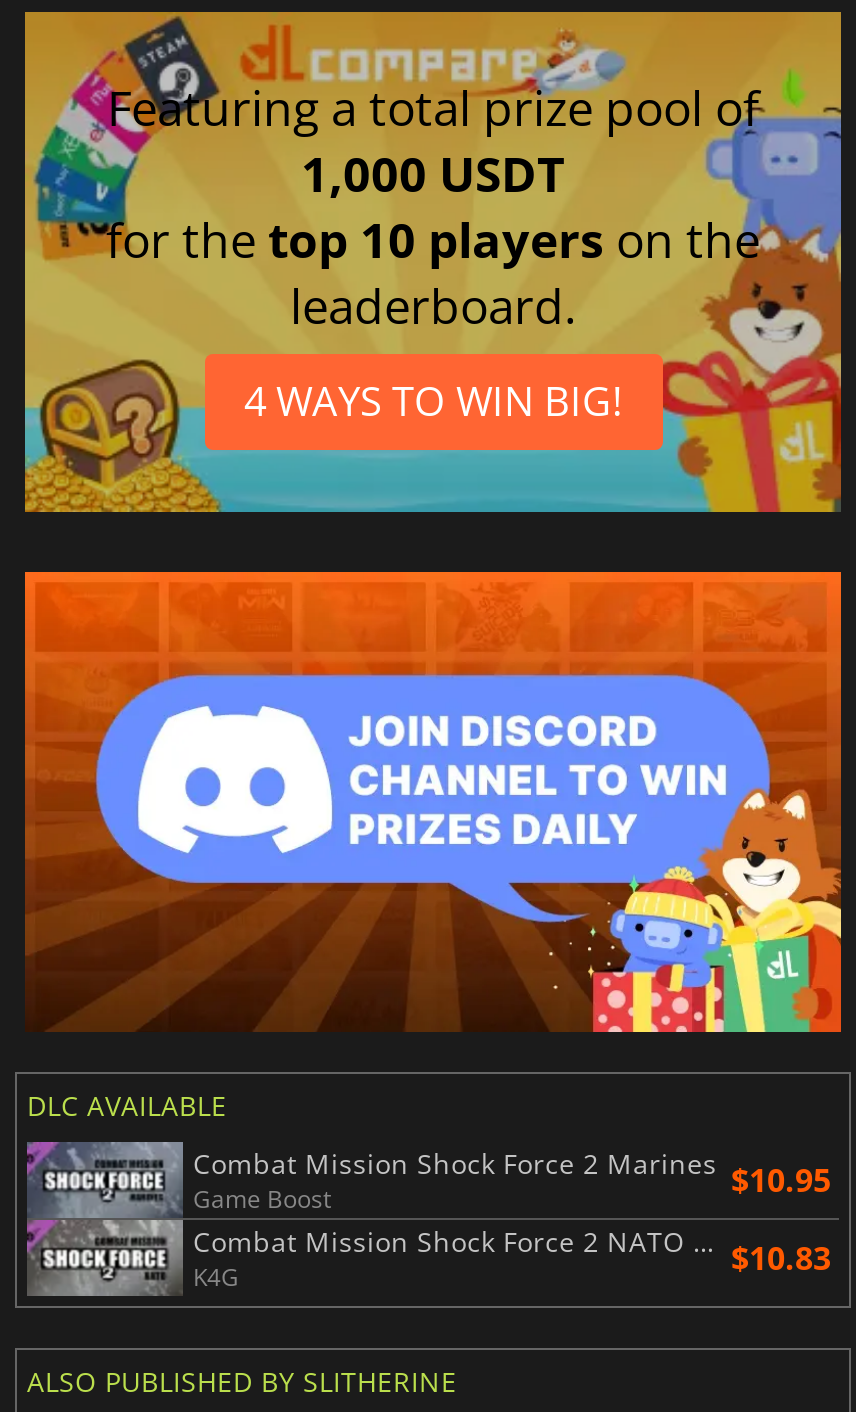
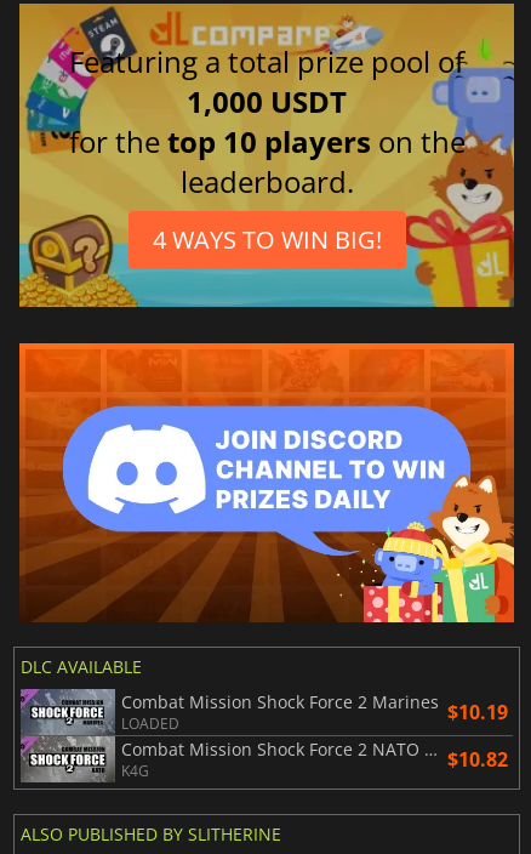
[193,1158,831,1216] Game Boost | $10.95 -> [121,699,508,734] LOADED | $10.19
[731,1236,831,1280] $10.83 -> [447,746,508,773] $10.82

